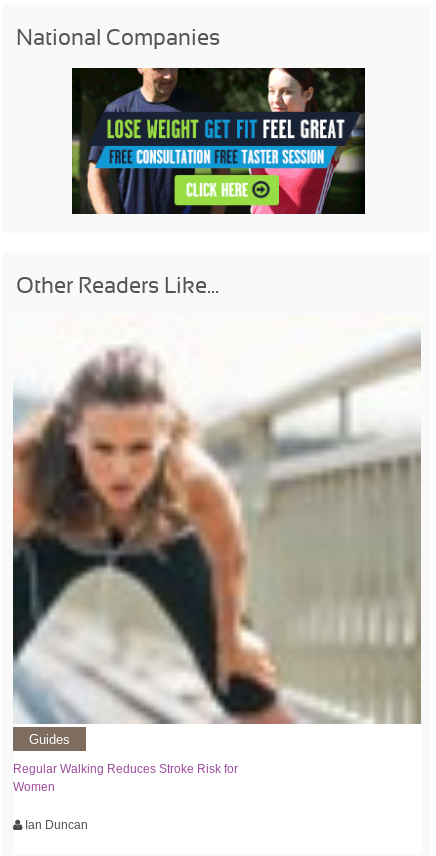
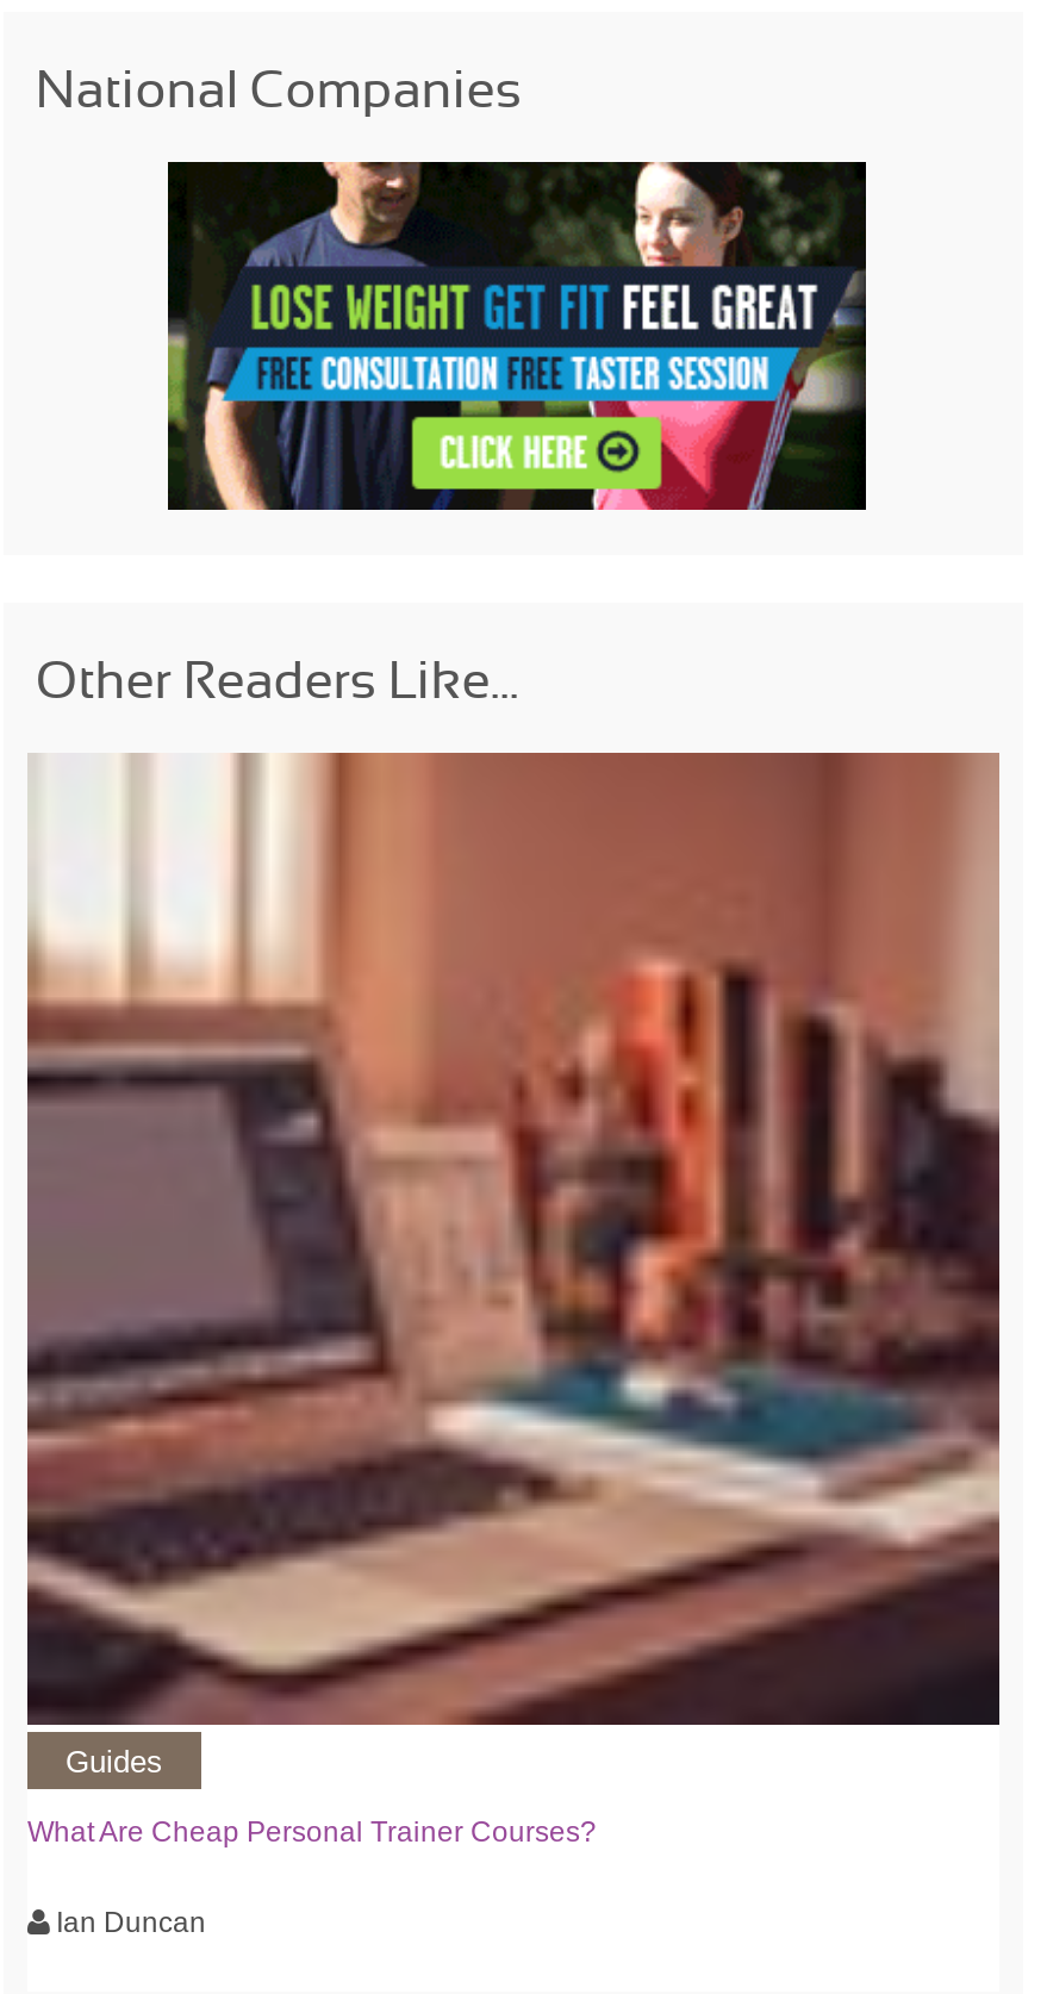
[12,316,421,794] [image] | Regular Walking Reduces Stroke Risk for | Women -> [25,750,1002,1850] [image] | What Are Cheap Personal Trainer Courses?

